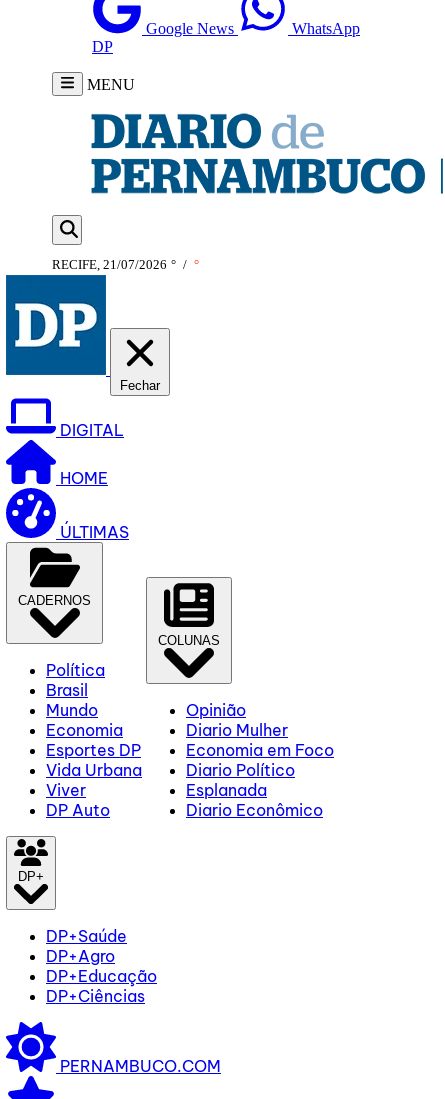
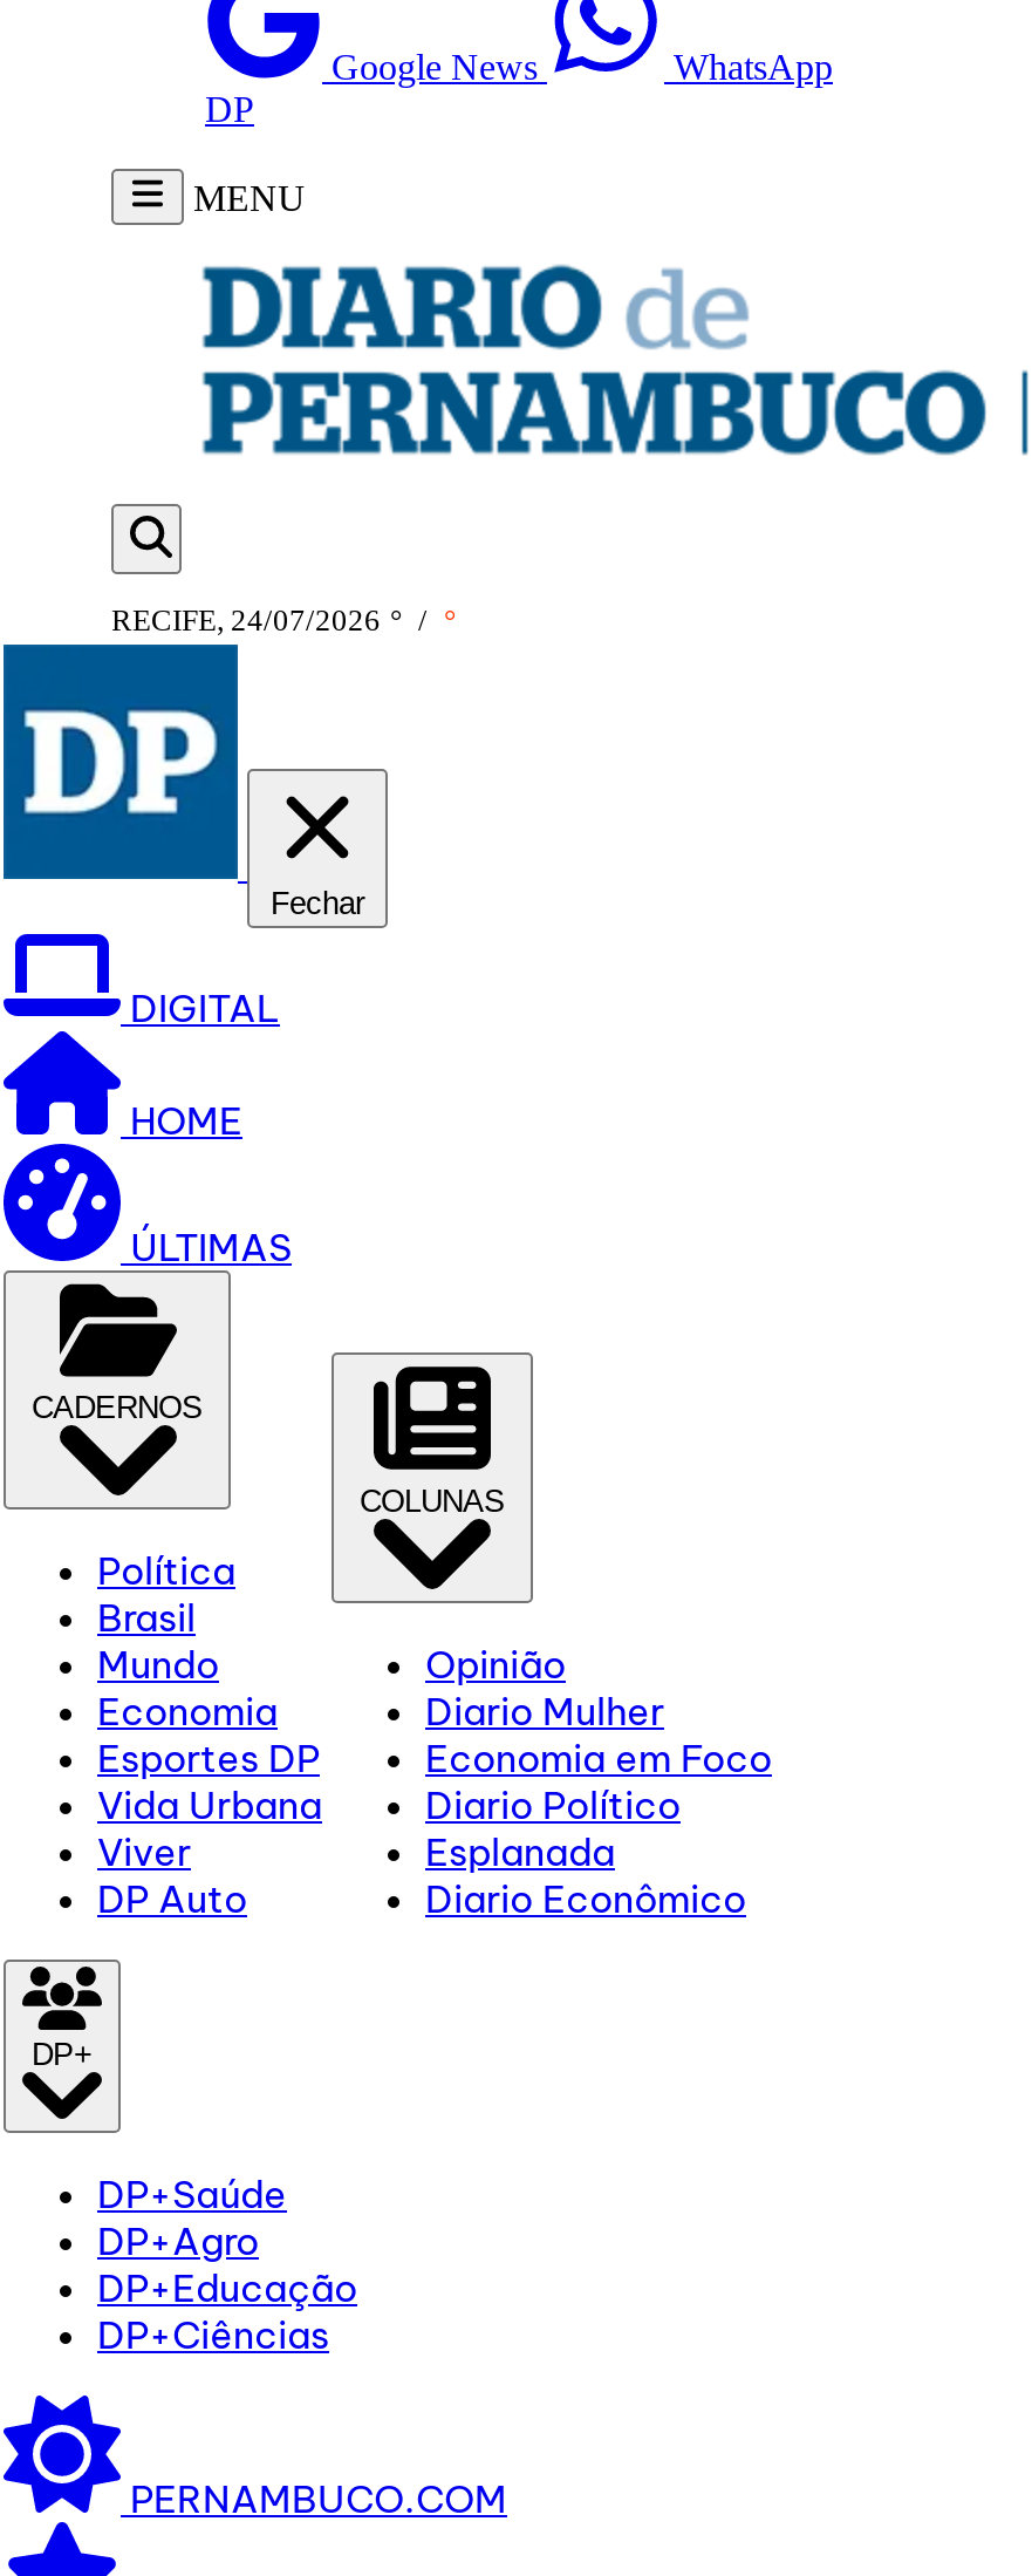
[52,257,199,272] RECIFE, 21/07/2026 ° / ° -> [111,602,456,638] RECIFE, 24/07/2026 ° / °

